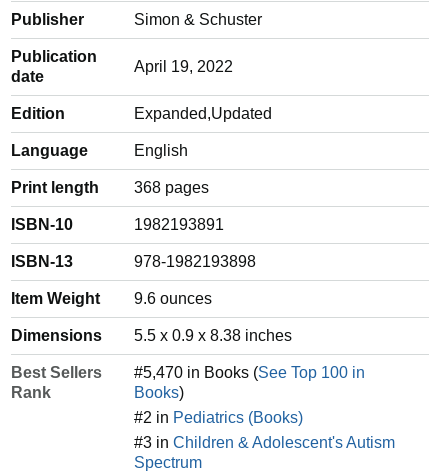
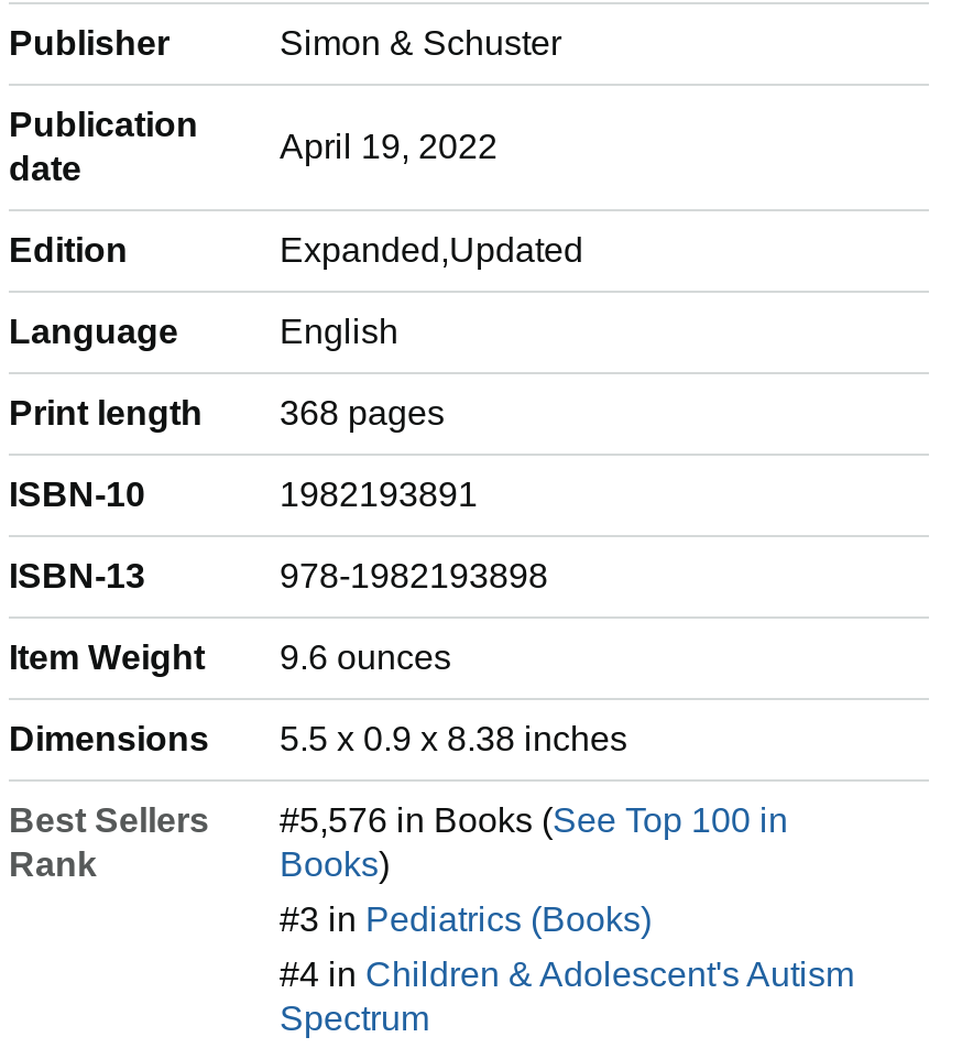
[134,364,365,381] #5,470 in Books (See Top 100 in -> [280,802,788,839] #5,576 in Books (See Top 100 in
[134,409,303,426] #2 in Pediatrics (Books) -> [280,901,652,938] #3 in Pediatrics (Books)
[134,434,395,451] #3 in Children & Adolescent's Autism -> [280,956,854,993] #4 in Children & Adolescent's Autism

